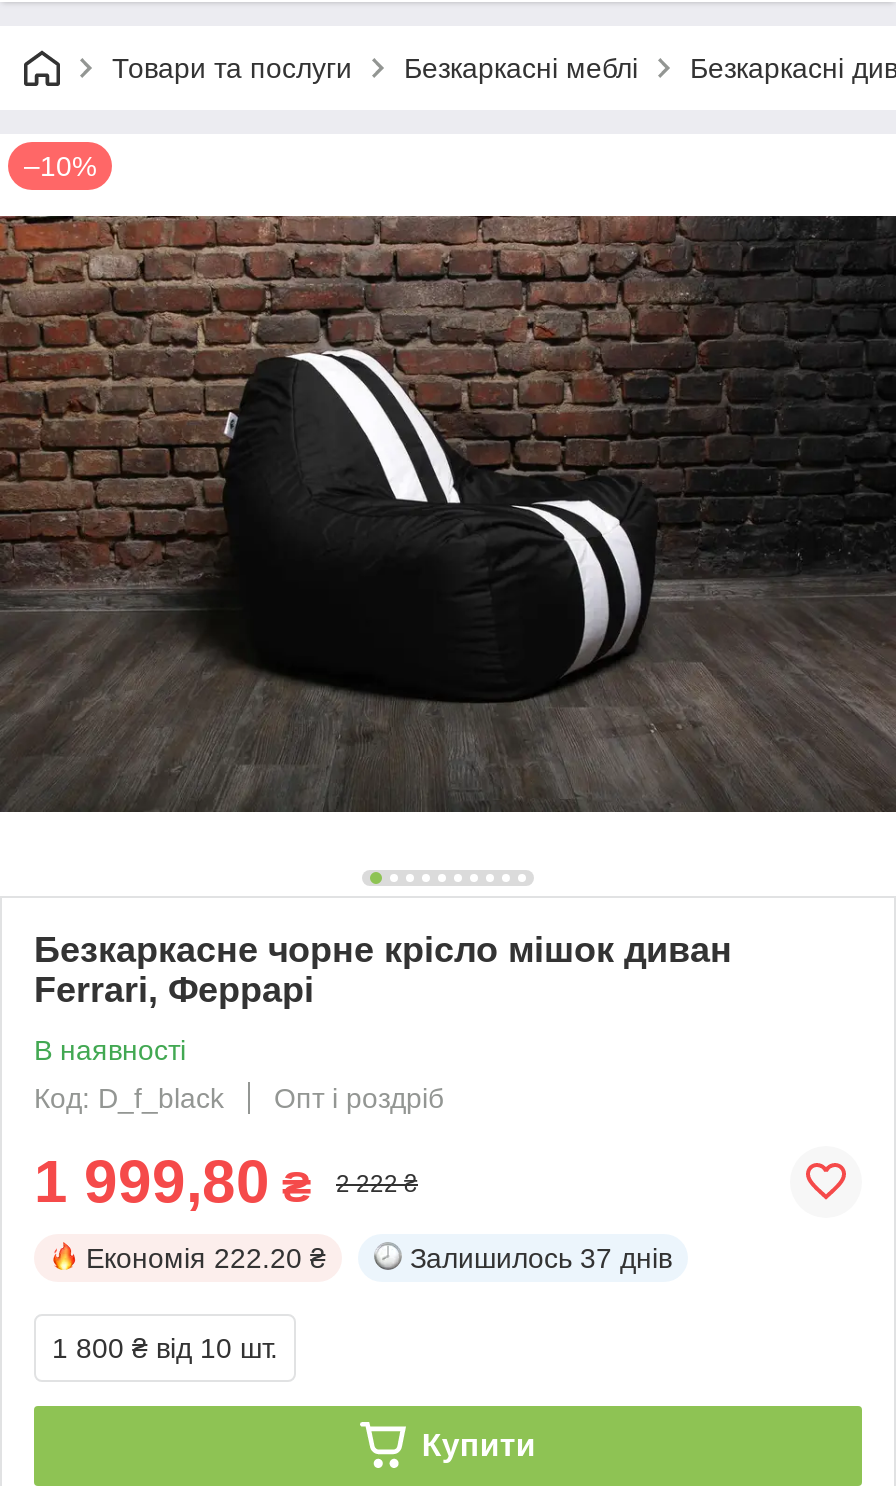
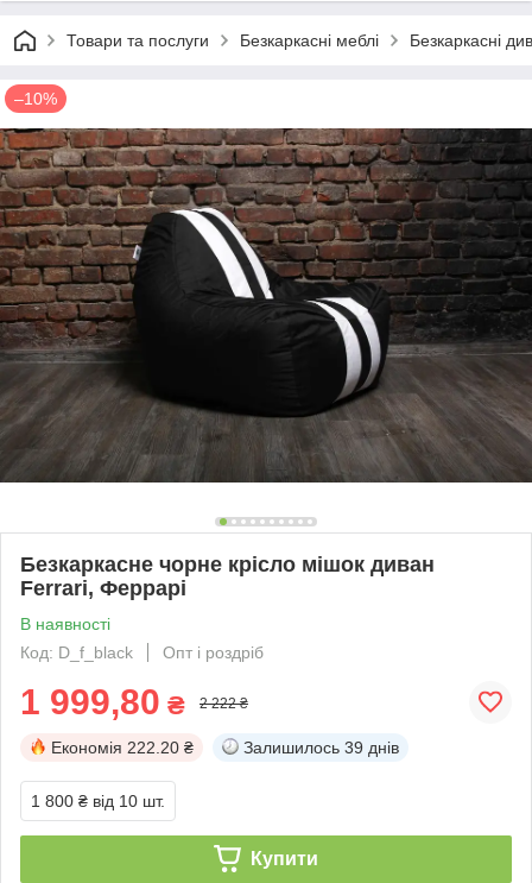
[410,1242,672,1274] Залишилось 37 днів -> [243,738,399,757] Залишилось 39 днів

